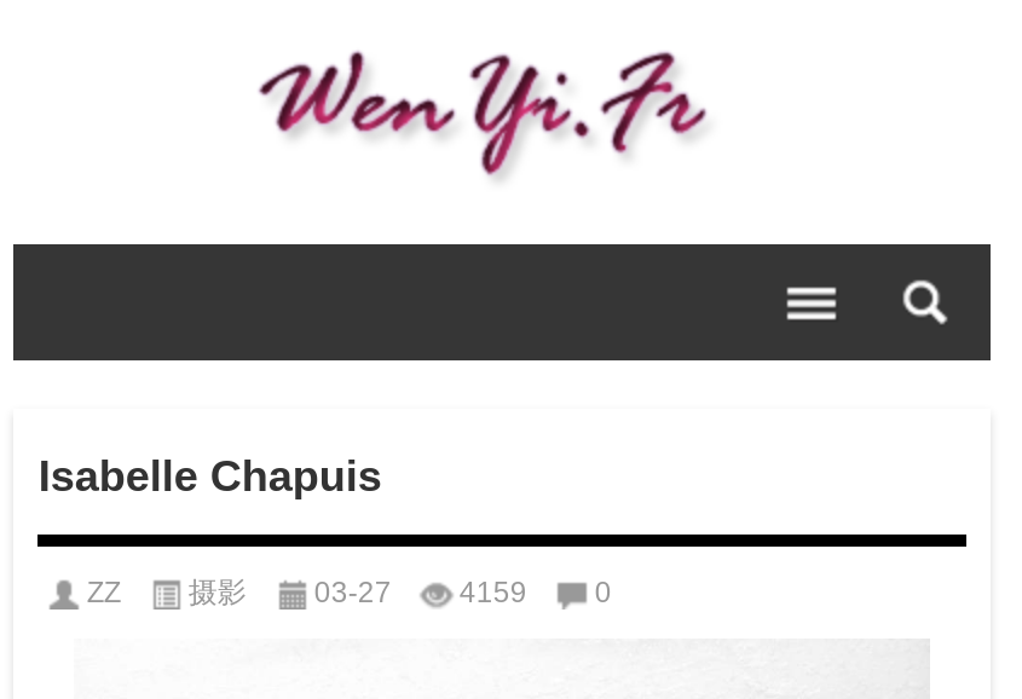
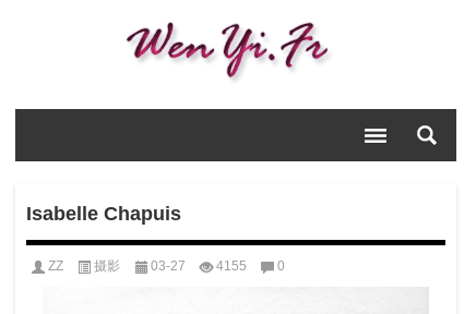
[87,574,612,608] ZZ 摄影 03-27 4159 0 -> [48,258,285,273] ZZ 摄影 03-27 4155 0

